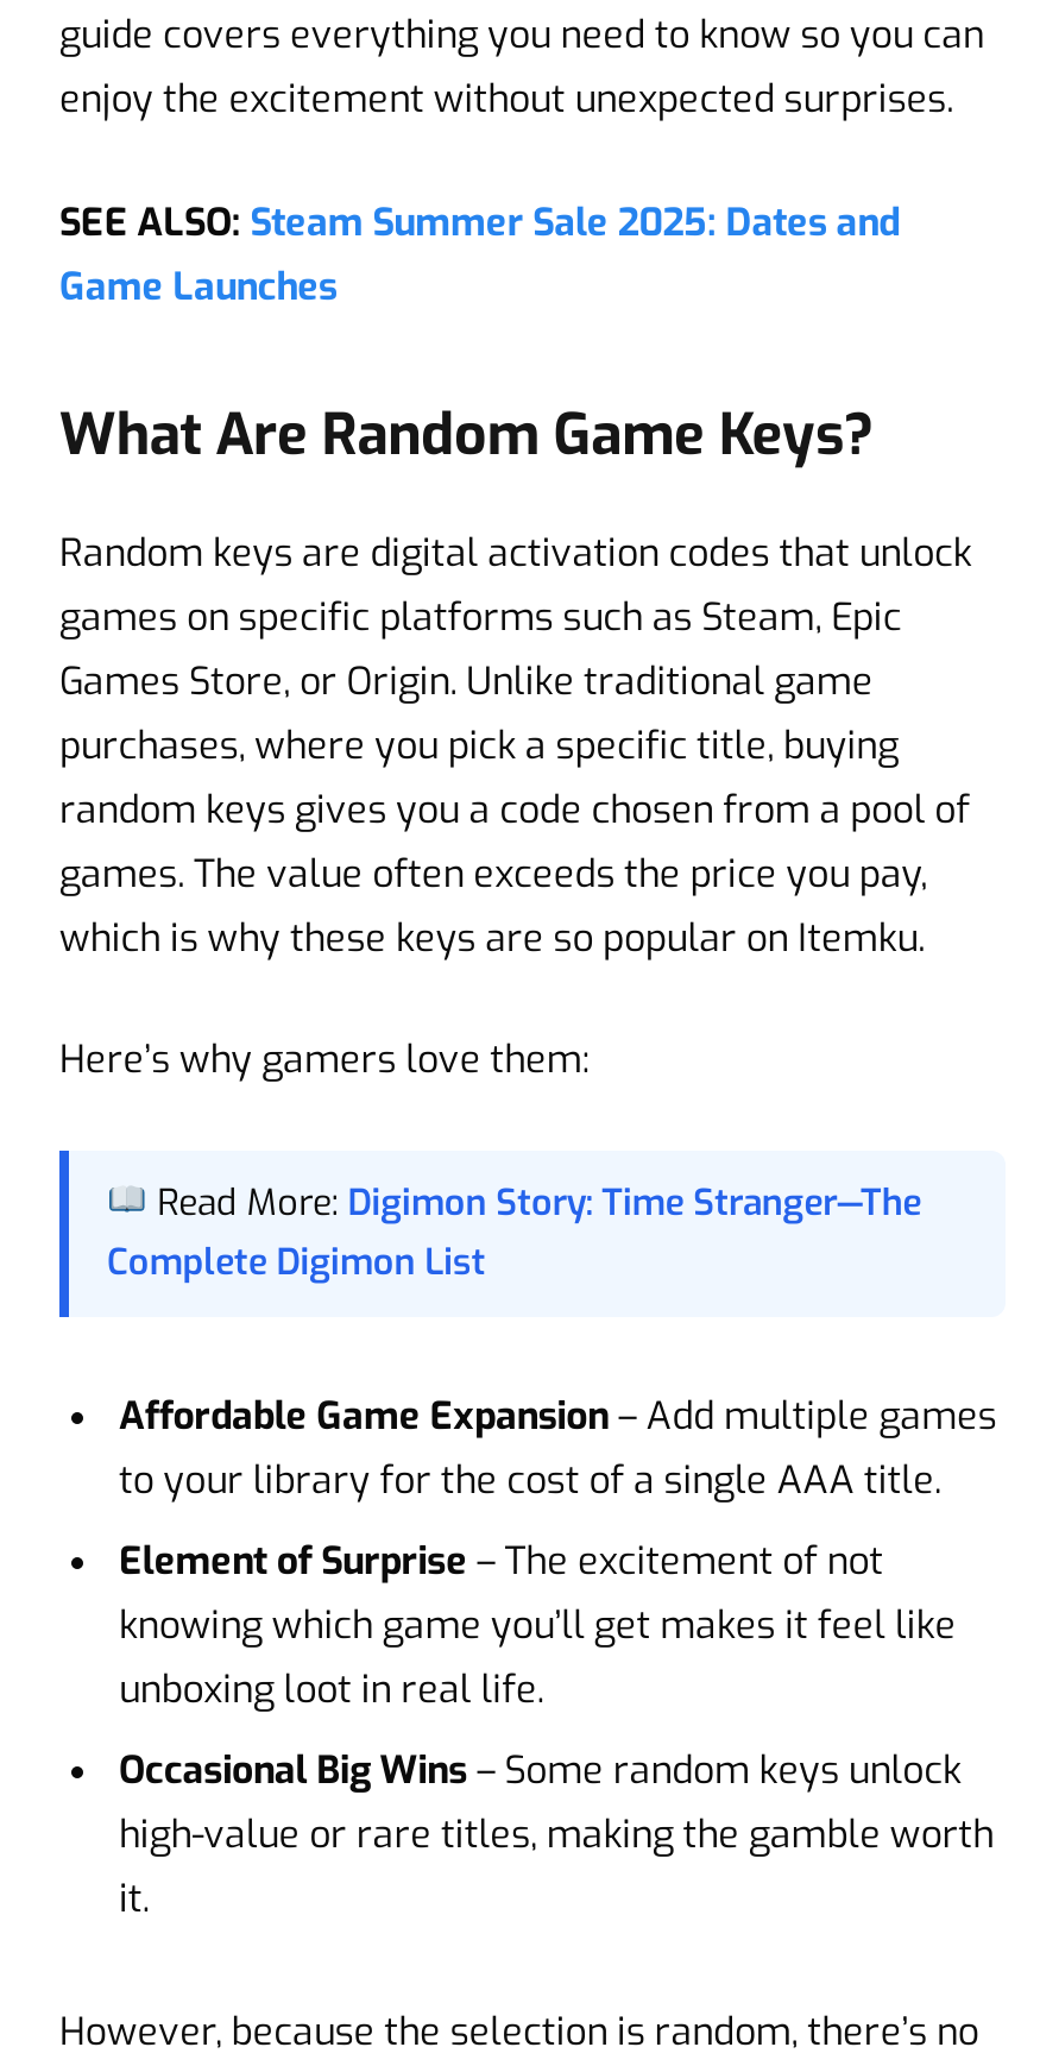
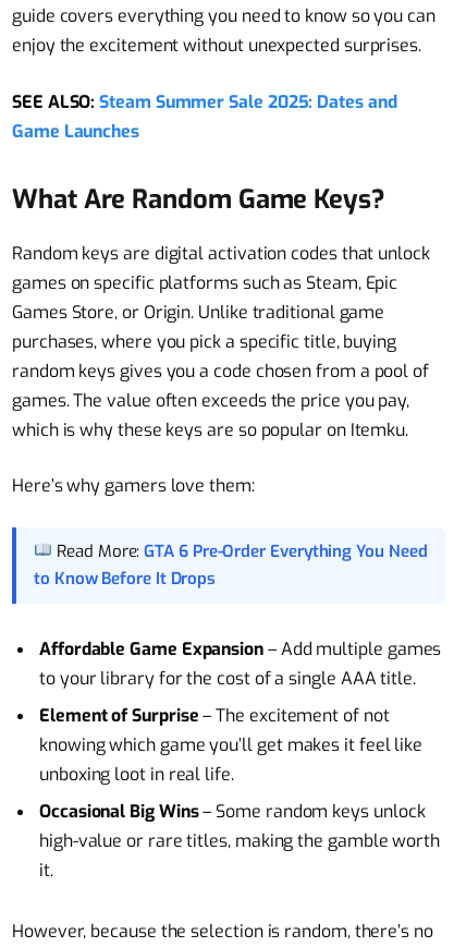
[107,1179,922,1286] Read More: Digimon Story: Time Stranger—The | Complete Digimon List -> [34,540,427,589] Read More: GTA 6 Pre-Order Everything You Need | to Know Before It Drops

